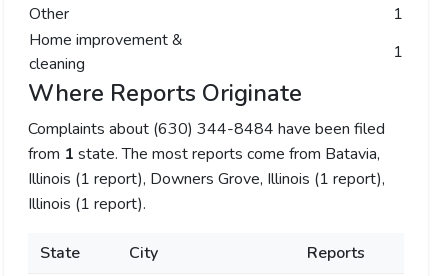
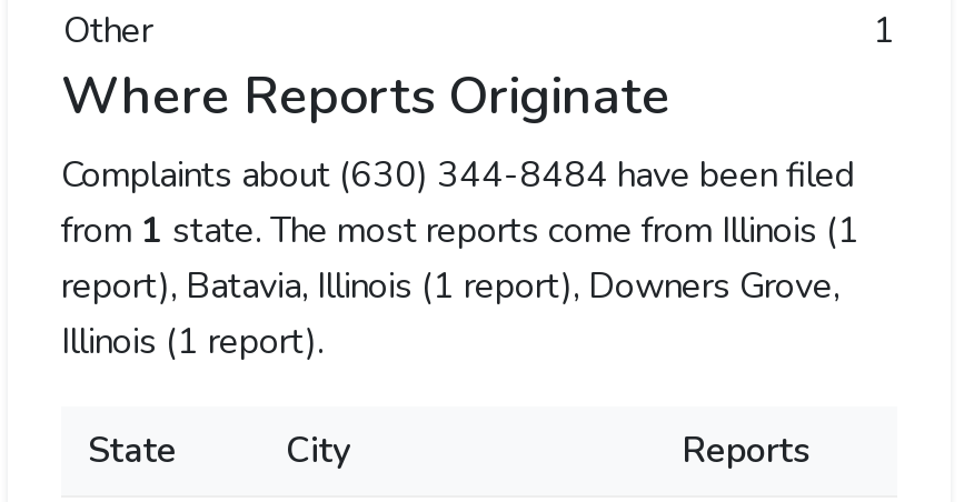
[29,29,183,75] Home improvement & | cleaning -> none
[393,41,403,63] 1 -> none
[28,143,385,190] from 1 state. The most reports come from Batavia, | Illinois (1 report), Downers Grove, Illinois (1 report), -> [61,207,859,311] from 1 state. The most reports come from Illinois (1 | report), Batavia, Illinois (1 report), Downers Grove,

